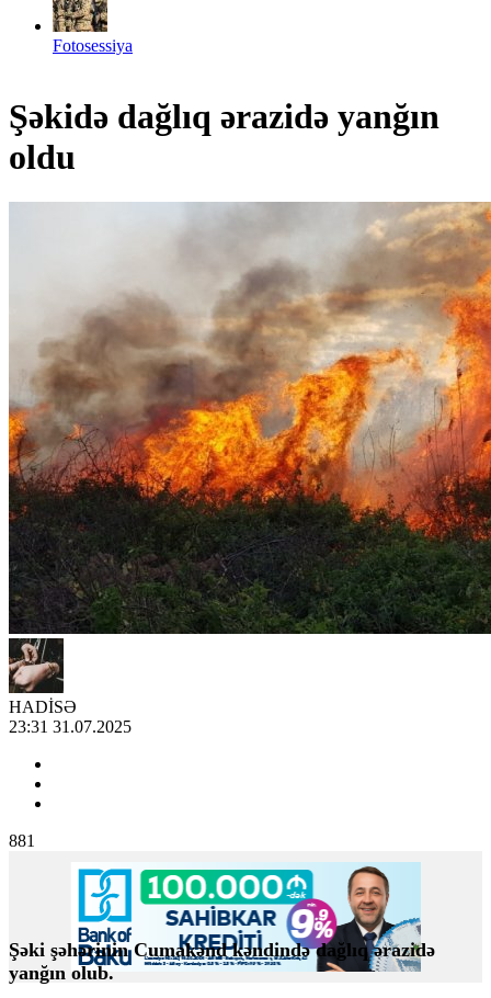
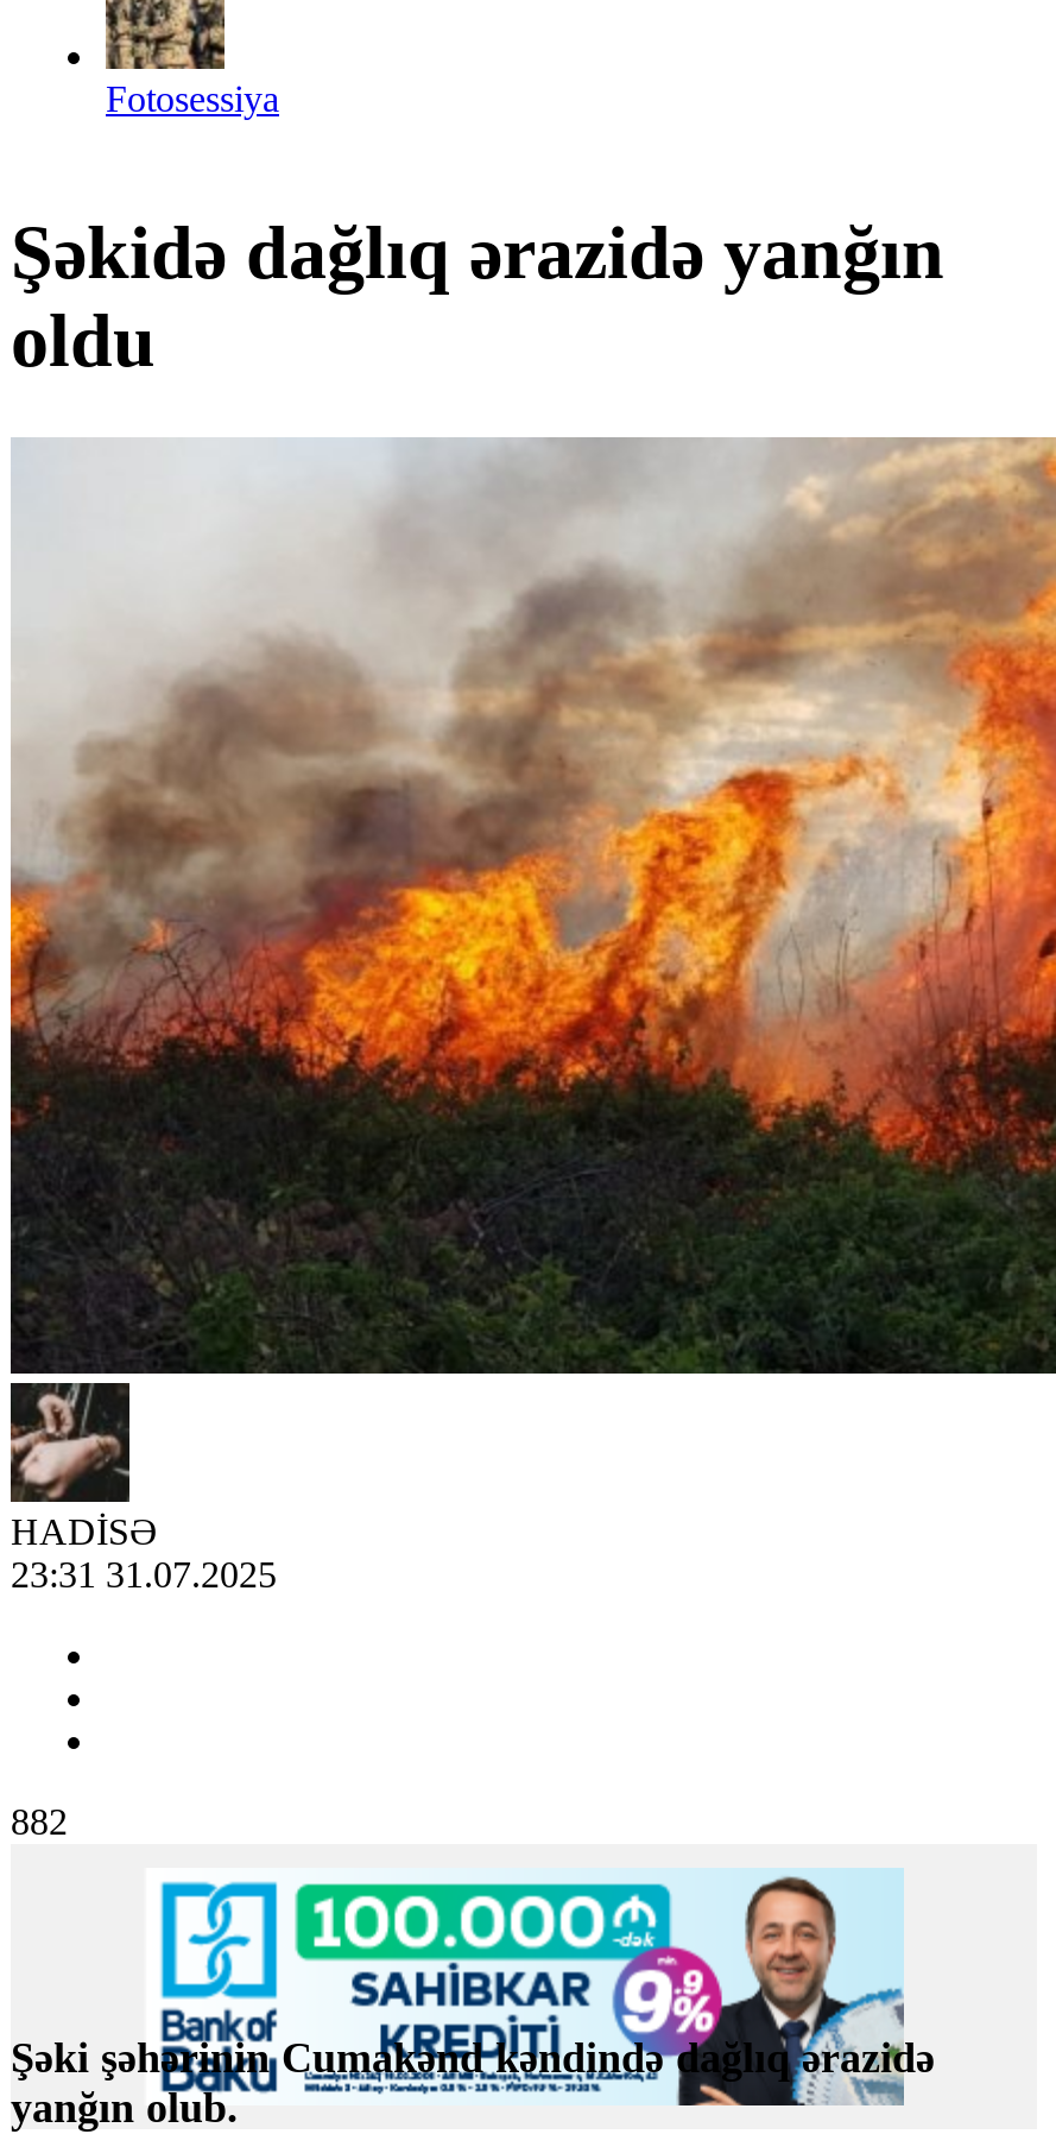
[9,831,35,850] 881 -> [11,1801,68,1841] 882

